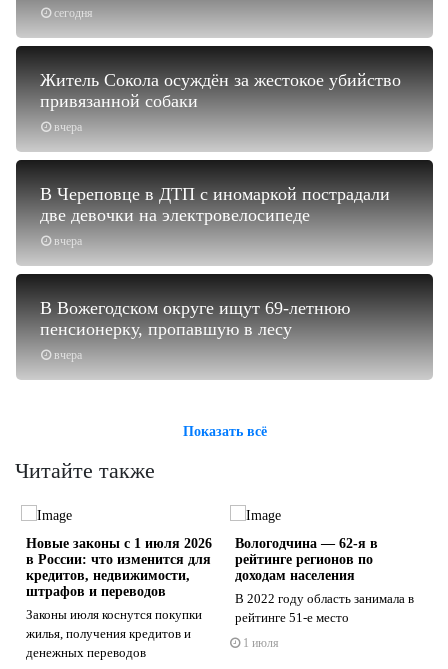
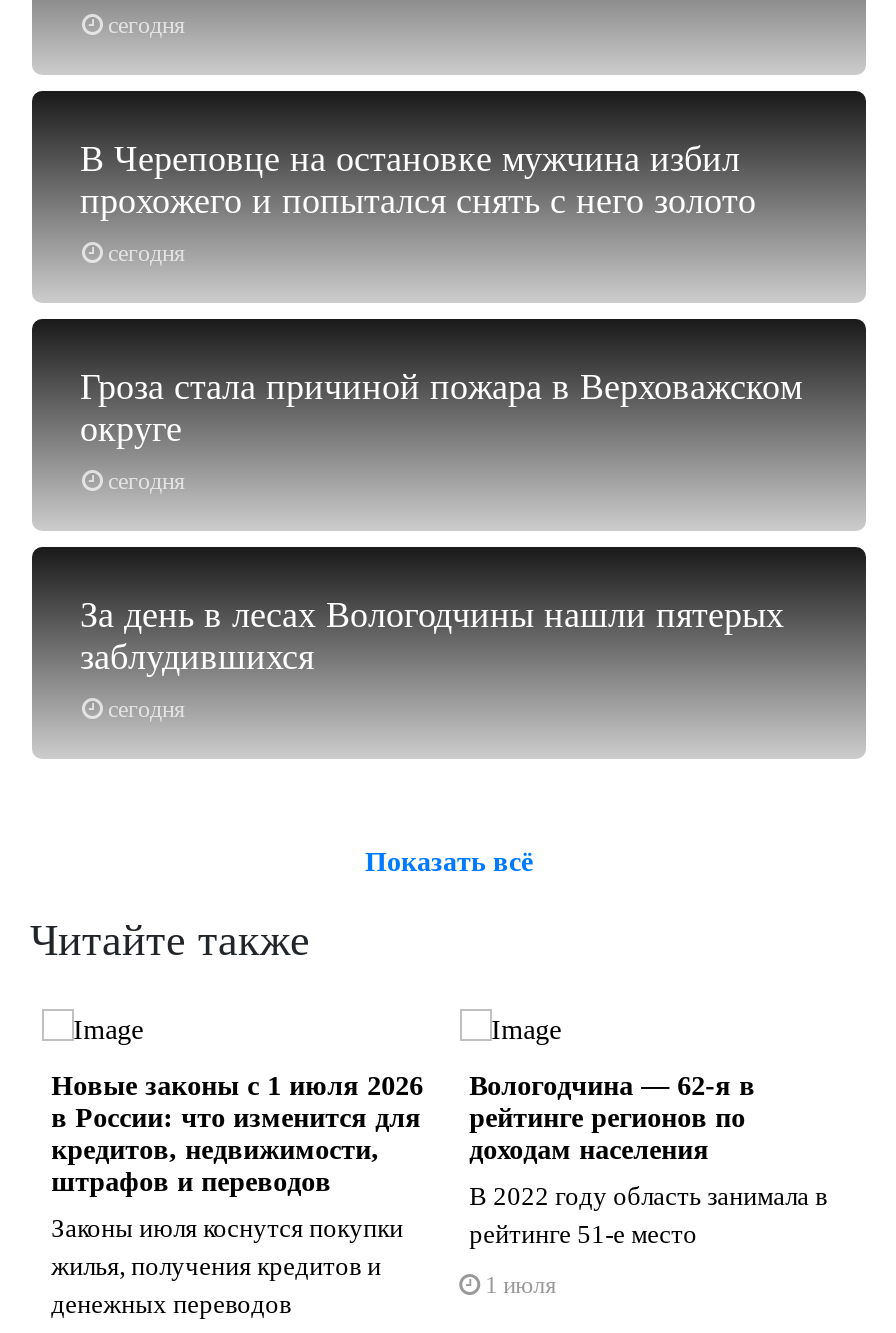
[40,70,401,111] Житель Сокола осуждён за жестокое убийство | привязанной собаки -> [80,138,756,220] В Череповце на остановке мужчина избил | прохожего и попытался снять с него золото
[54,120,82,134] вчера -> [108,238,186,266] сегодня
[40,184,390,225] В Череповце в ДТП с иномаркой пострадали | две девочки на электровелосипеде -> [80,366,802,448] Гроза стала причиной пожара в Верховажском | округе
[54,234,82,248] вчера -> [108,466,186,494] сегодня
[40,298,350,339] В Вожегодском округе ищут 69-летнюю | пенсионерку, пропавшую в лесу -> [80,594,784,676] За день в лесах Вологодчины нашли пятерых | заблудившихся
[54,348,82,362] вчера -> [108,694,186,722] сегодня

